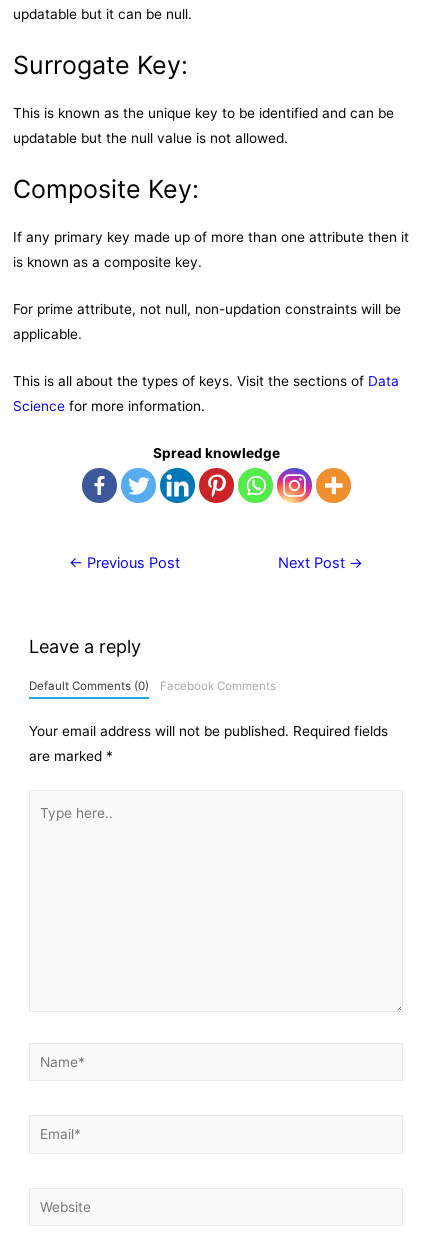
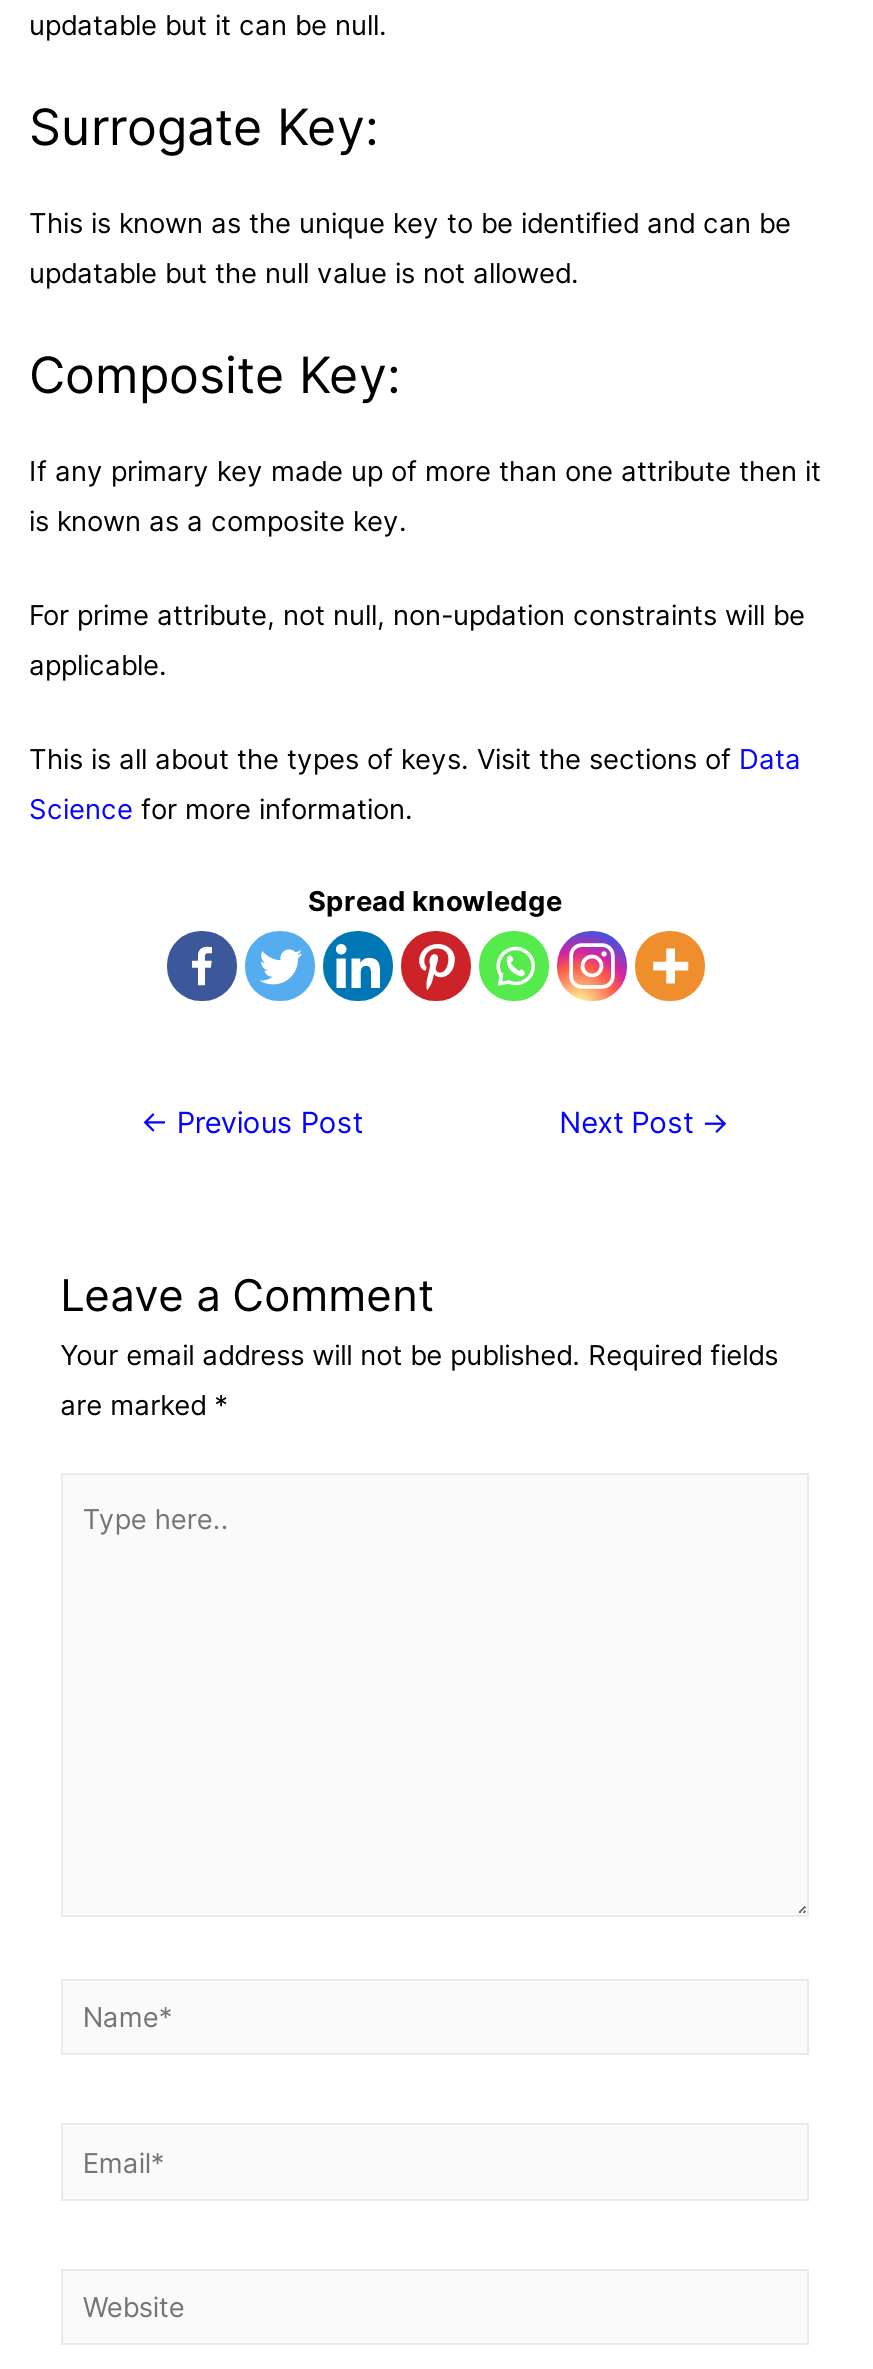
[29,636,276,693] Leave a reply | Default Comments (0) | Facebook Comments -> [60,1269,434,1321] Leave a Comment

